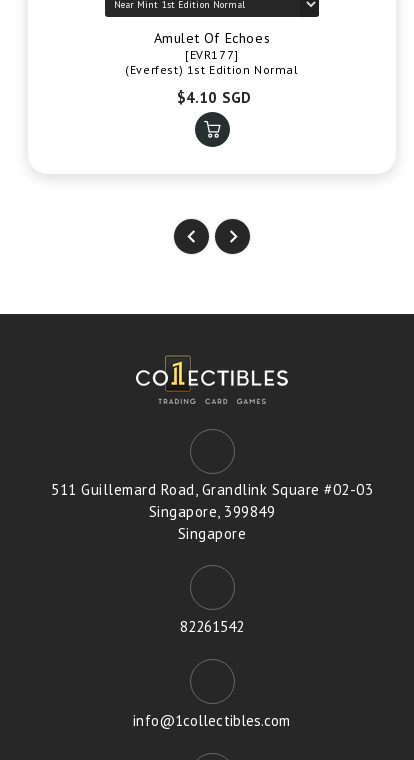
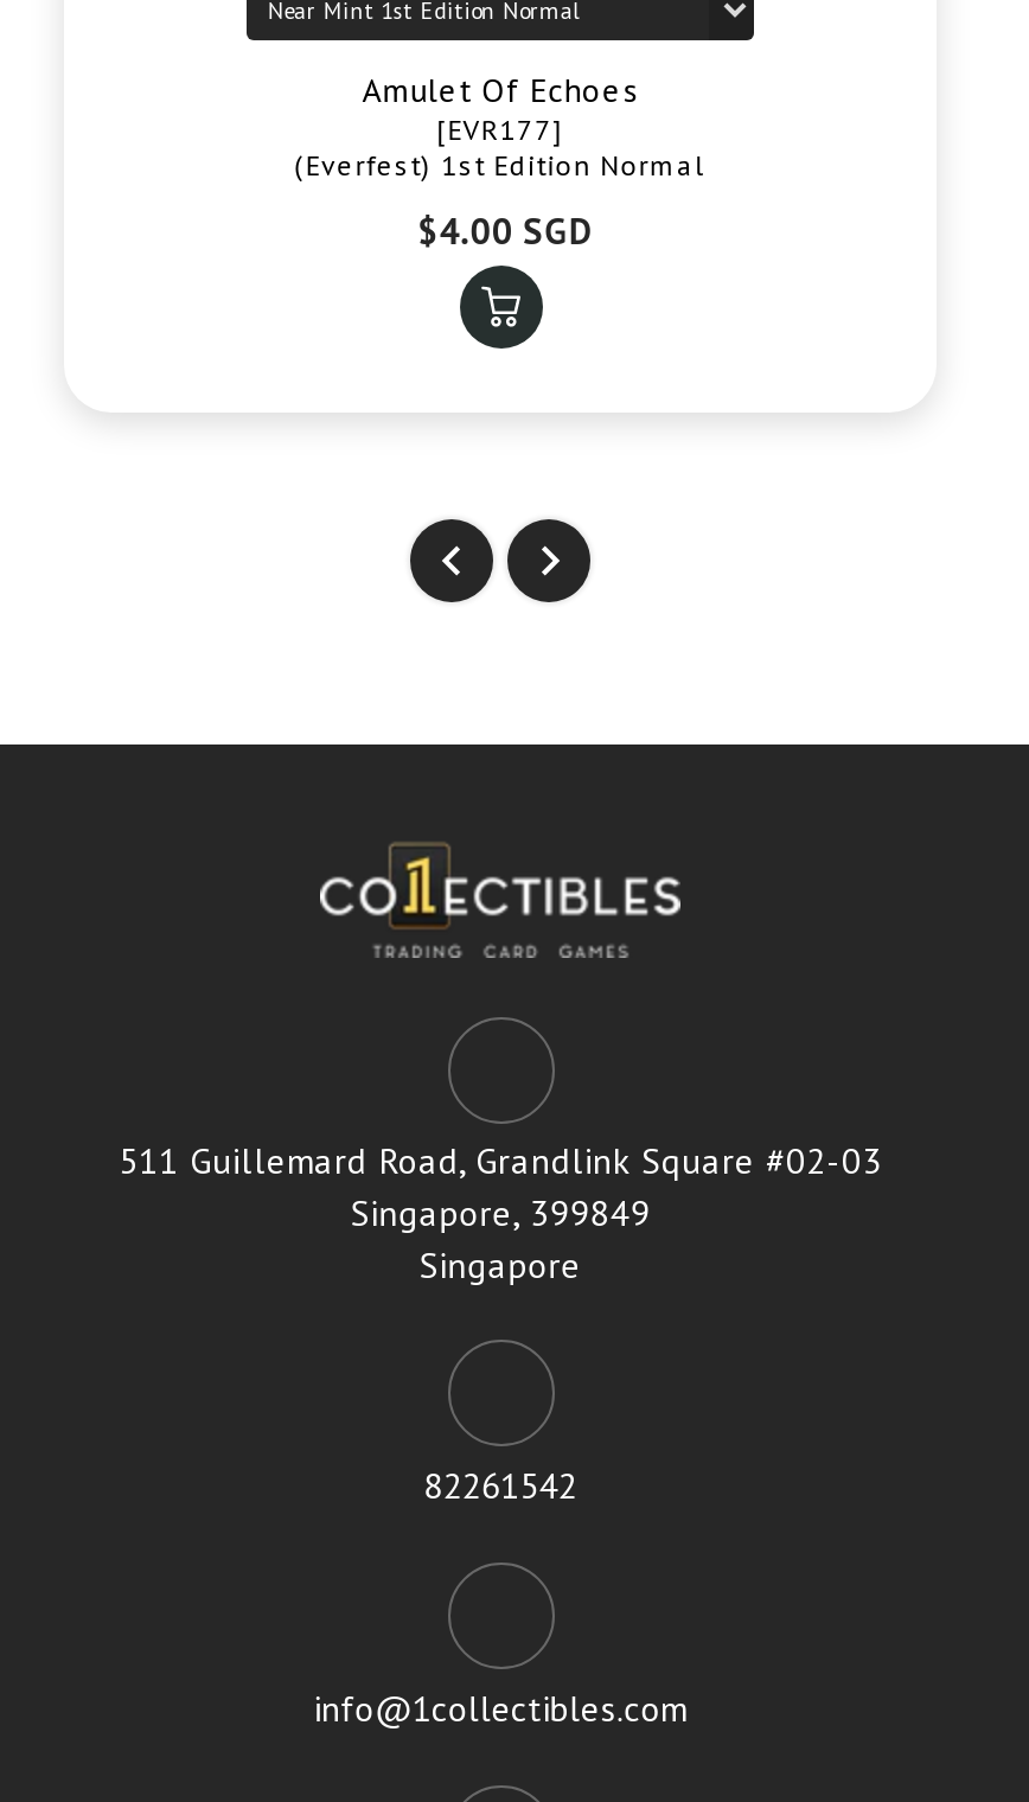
[177,88,251,107] $4.10 SGD -> [418,208,593,253] $4.00 SGD

